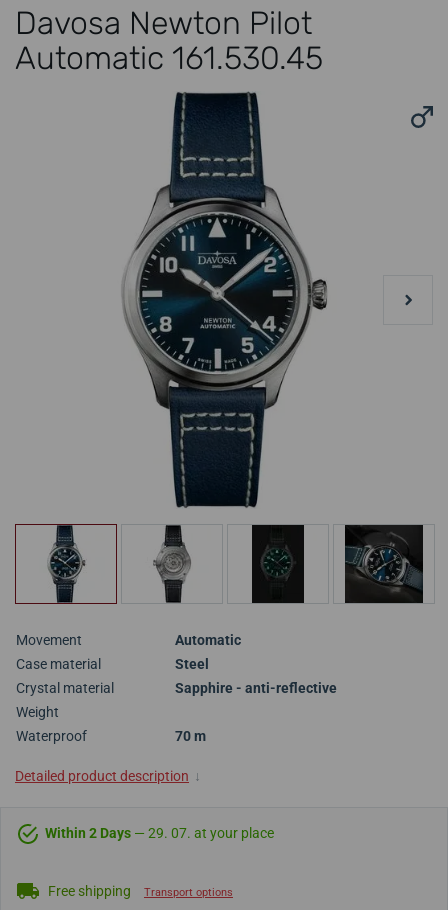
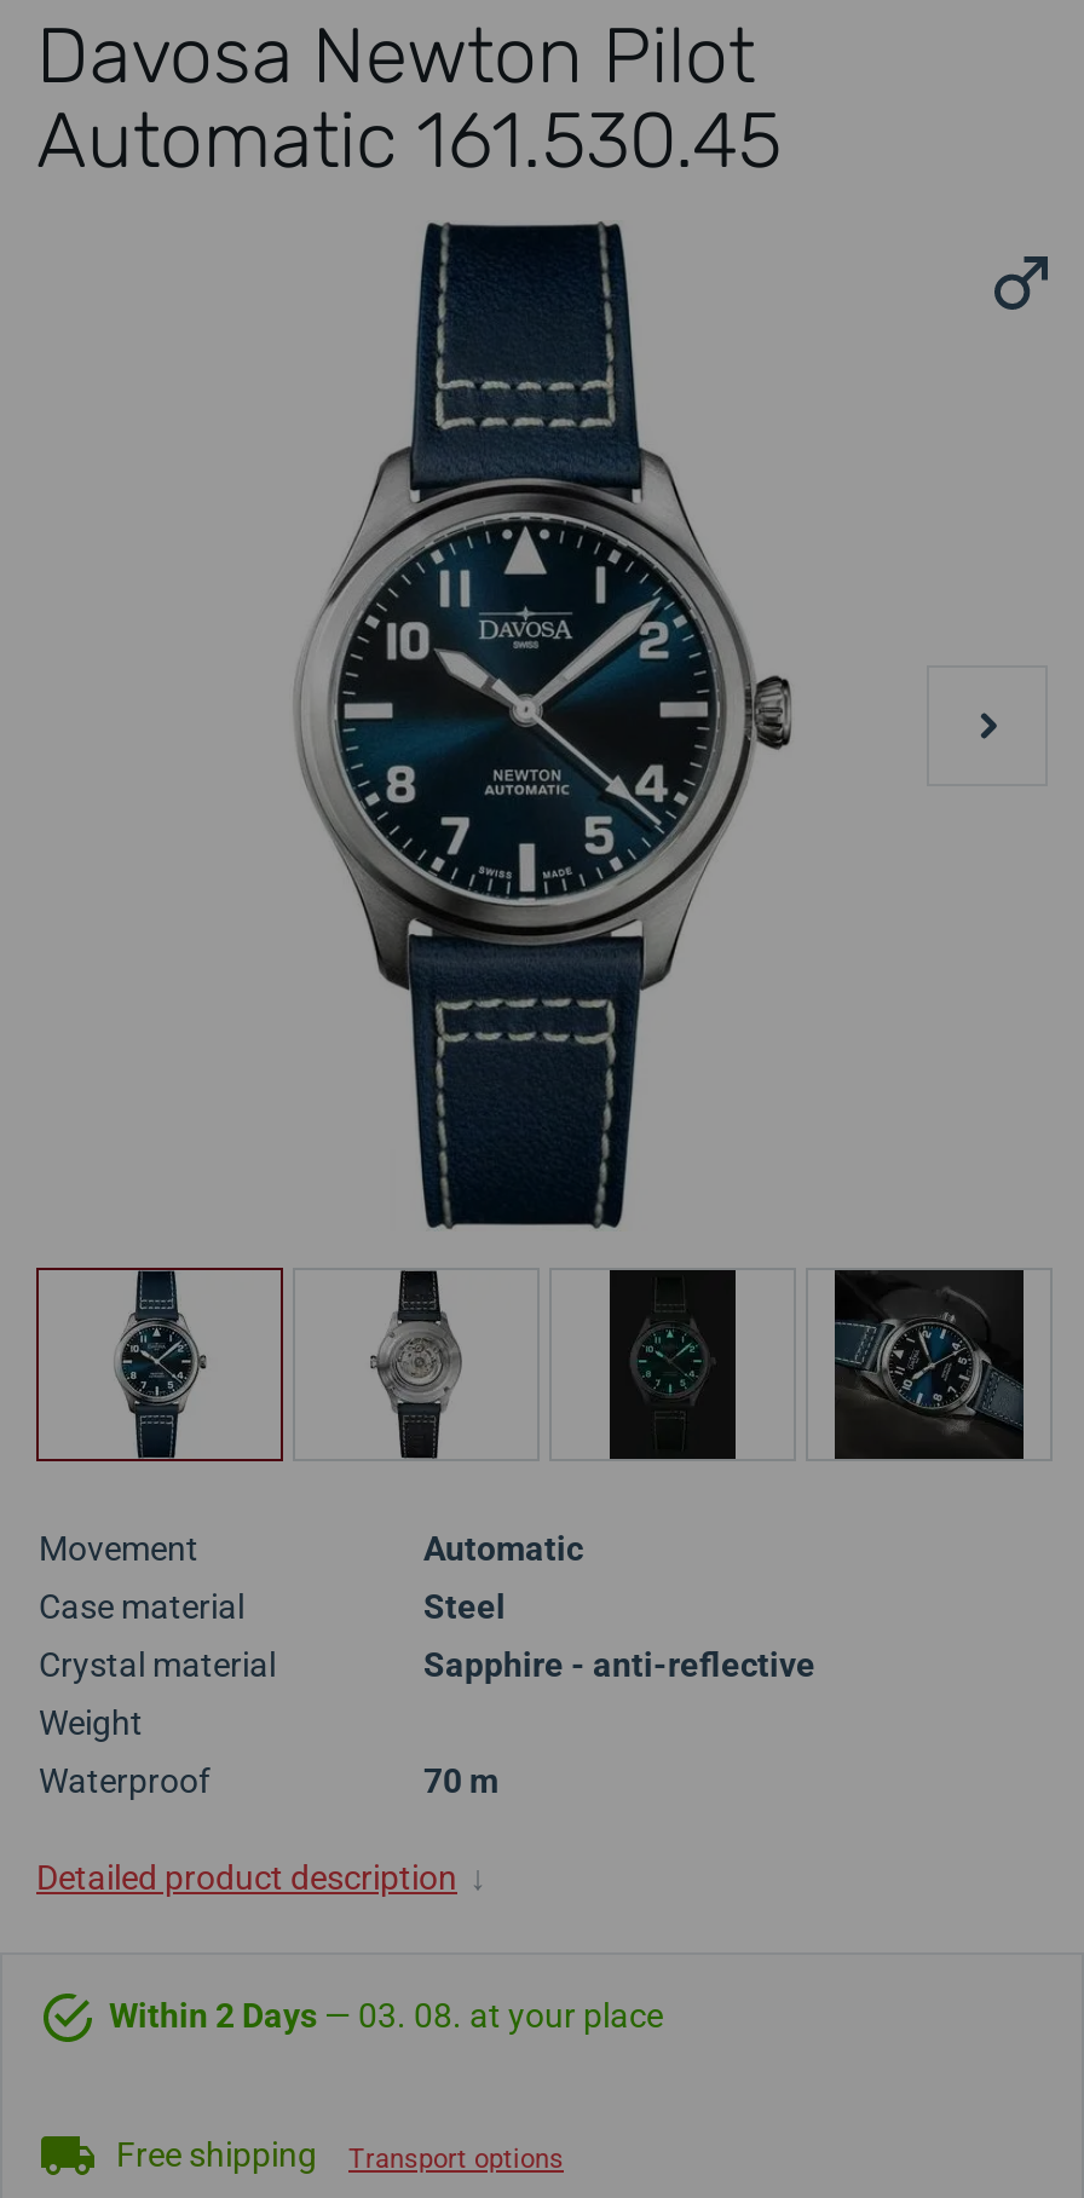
[45,825,274,841] Within 2 Days — 29. 07. at your place -> [109,1996,663,2035] Within 2 Days — 03. 08. at your place

